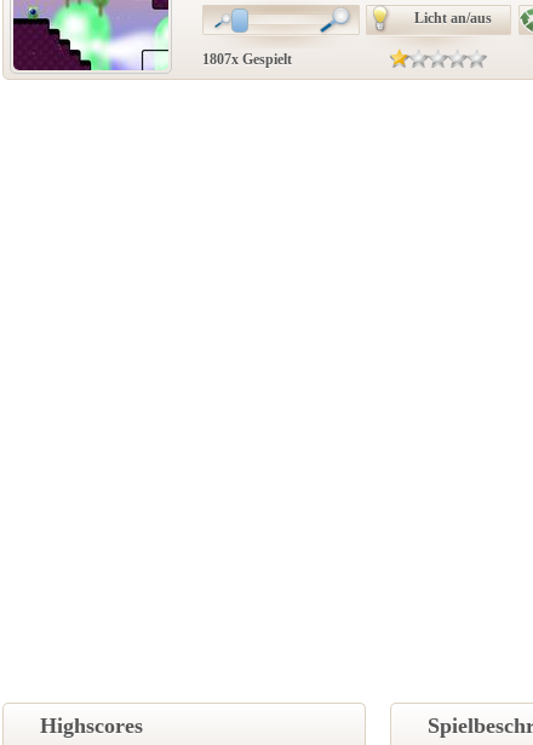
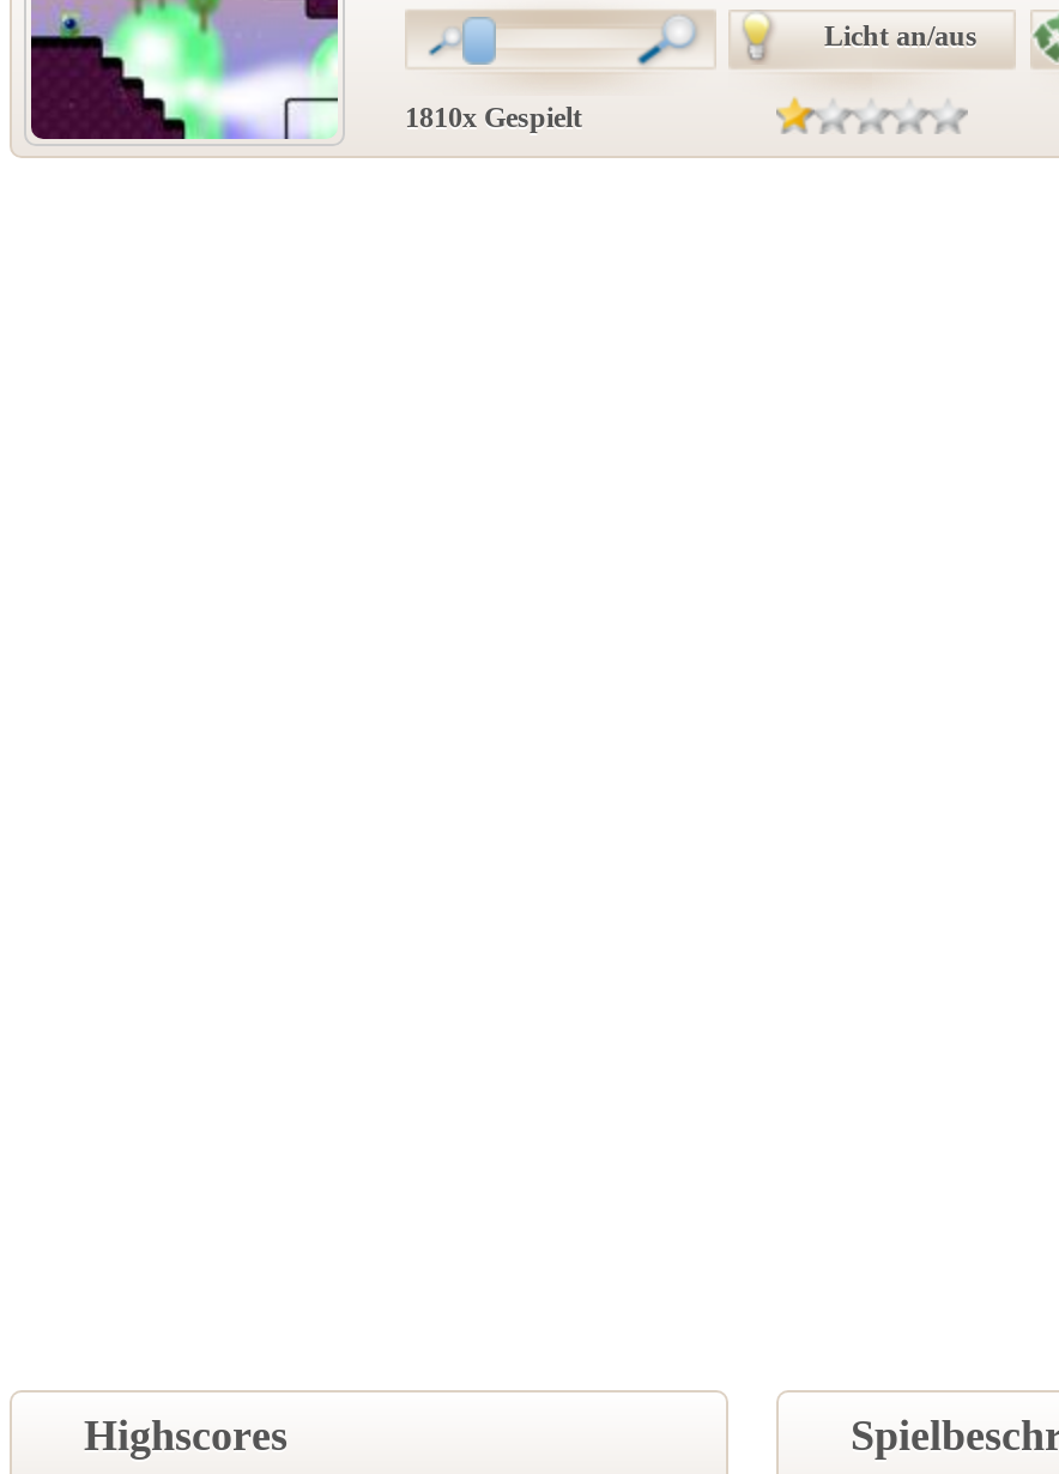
[202,51,292,68] 1807x Gespielt -> [405,101,582,134] 1810x Gespielt

